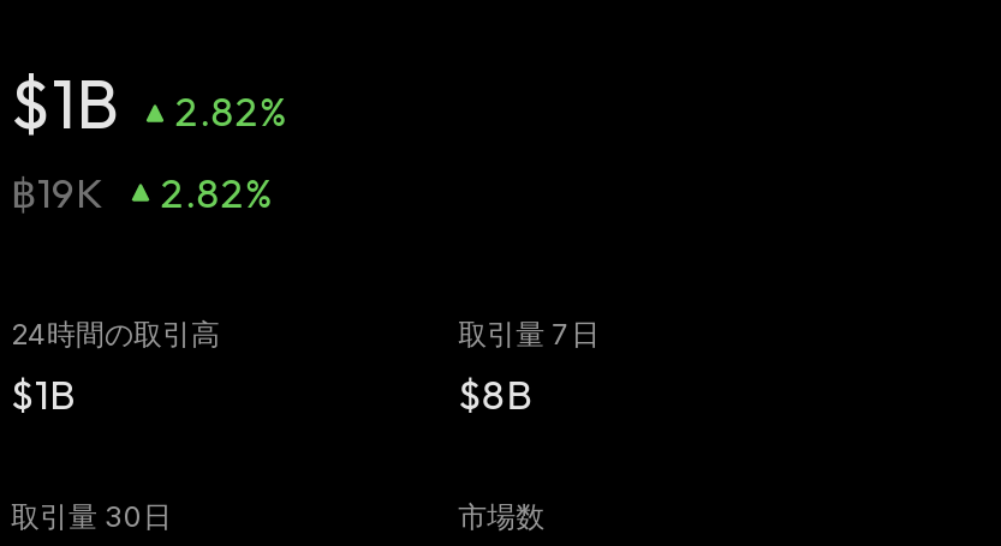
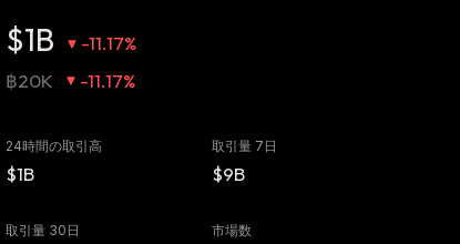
[11,59,286,145] $1B 2.82% -> [6,19,137,59] $1B -11.17%
[11,166,271,216] ฿19K | 2.82% -> [6,68,136,92] ฿20K | -11.17%
[458,369,530,420] $8B -> [212,162,245,186] $9B

